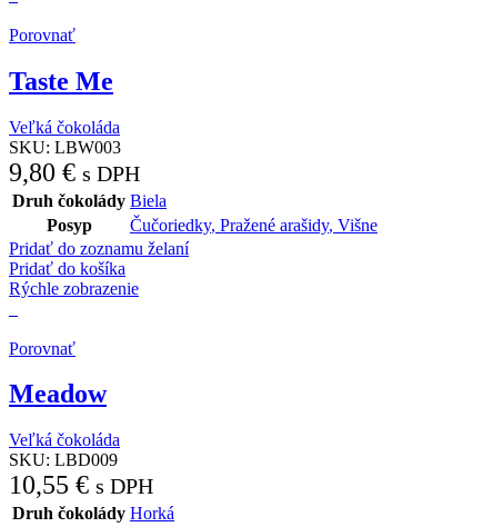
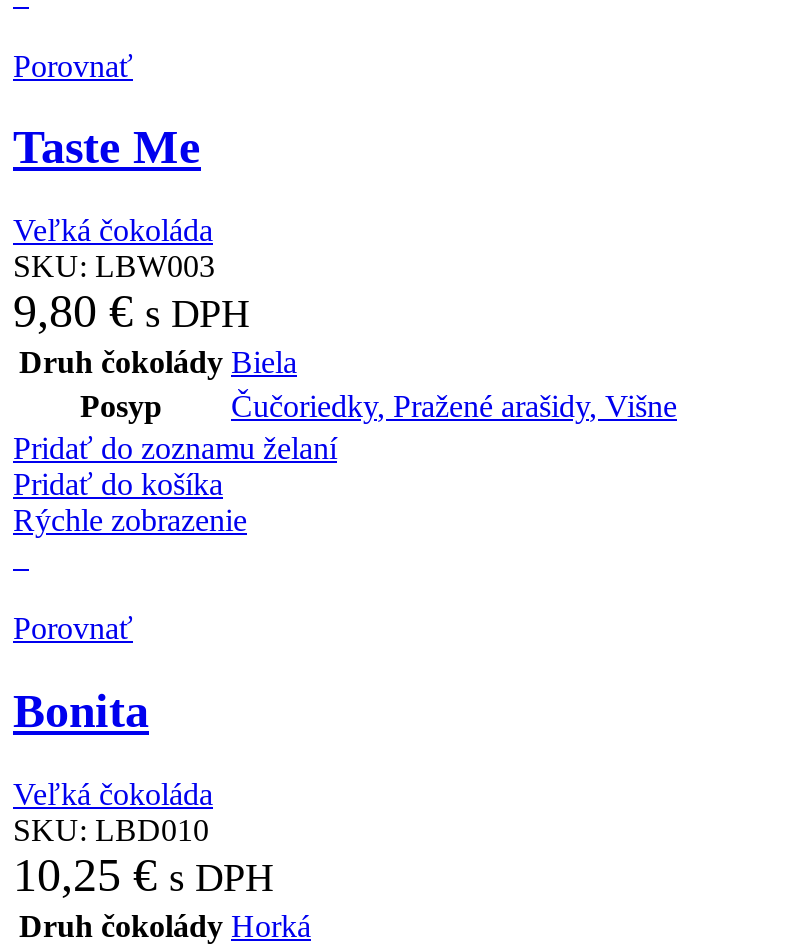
[9,380,107,408] Meadow -> [13,685,149,737] Bonita
[9,450,118,469] SKU: LBD009 -> [13,812,209,846] SKU: LBD010
[9,470,153,499] 10,55 € s DPH -> [13,848,273,900] 10,25 € s DPH

